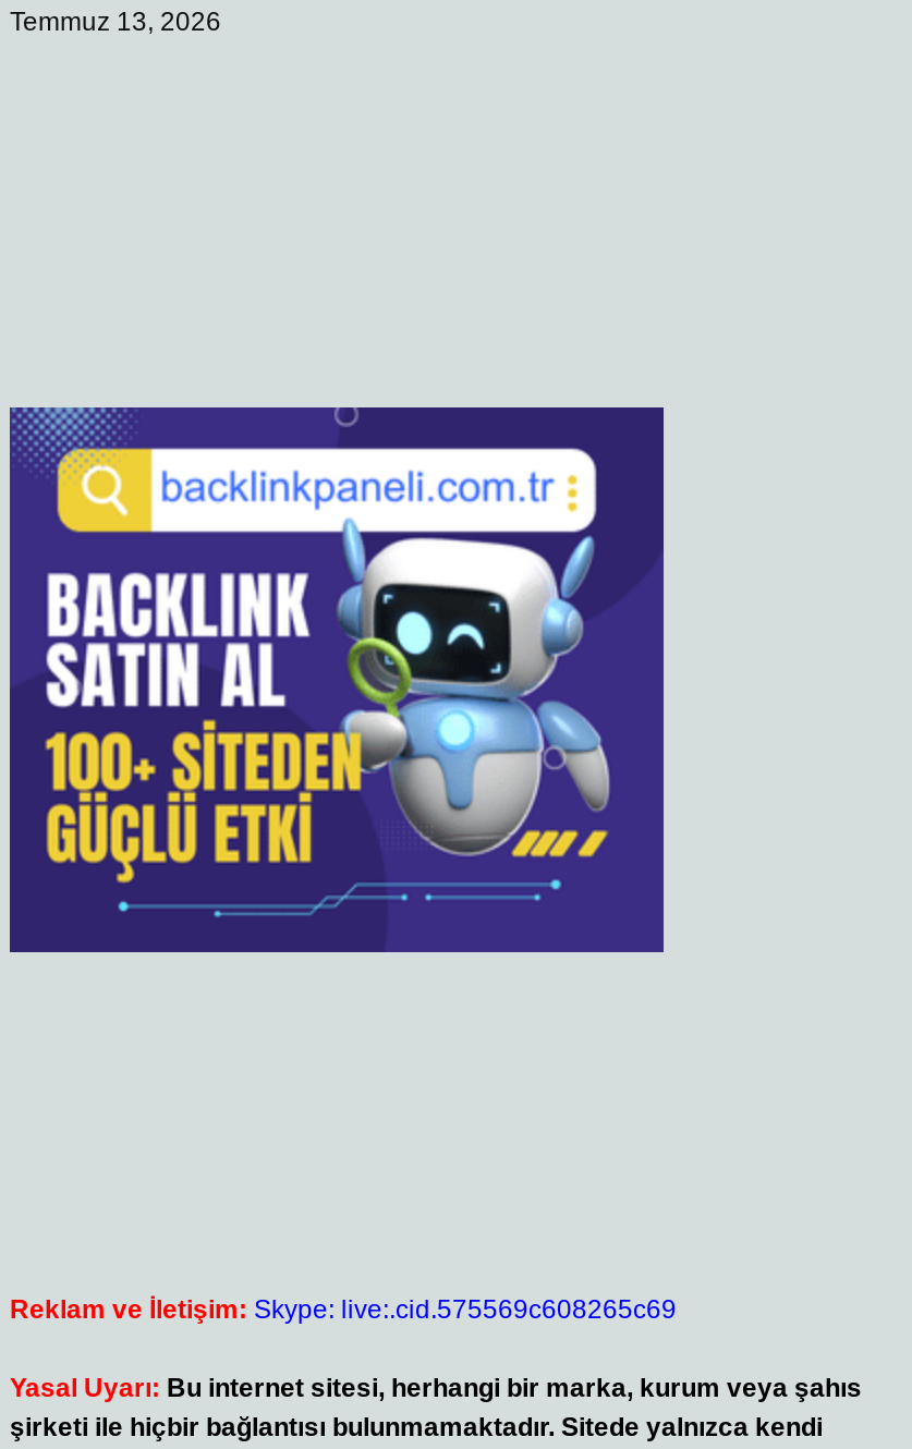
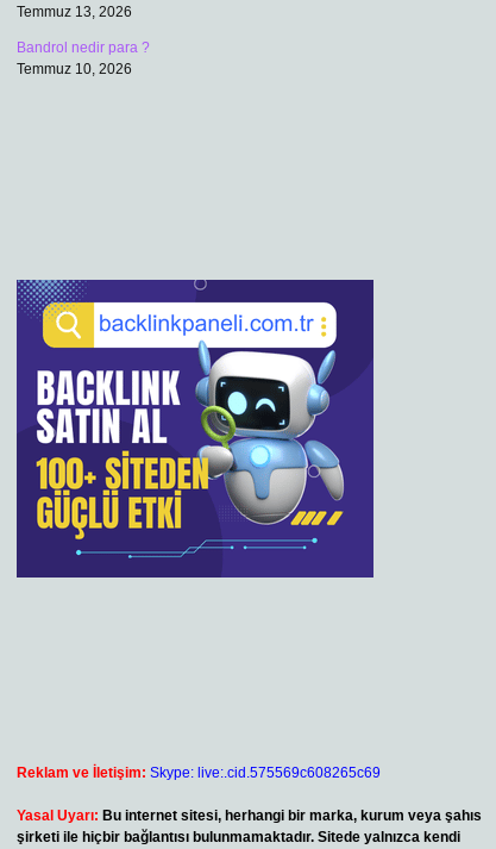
none -> [17,39,150,77] Bandrol nedir para ? | Temmuz 10, 2026

